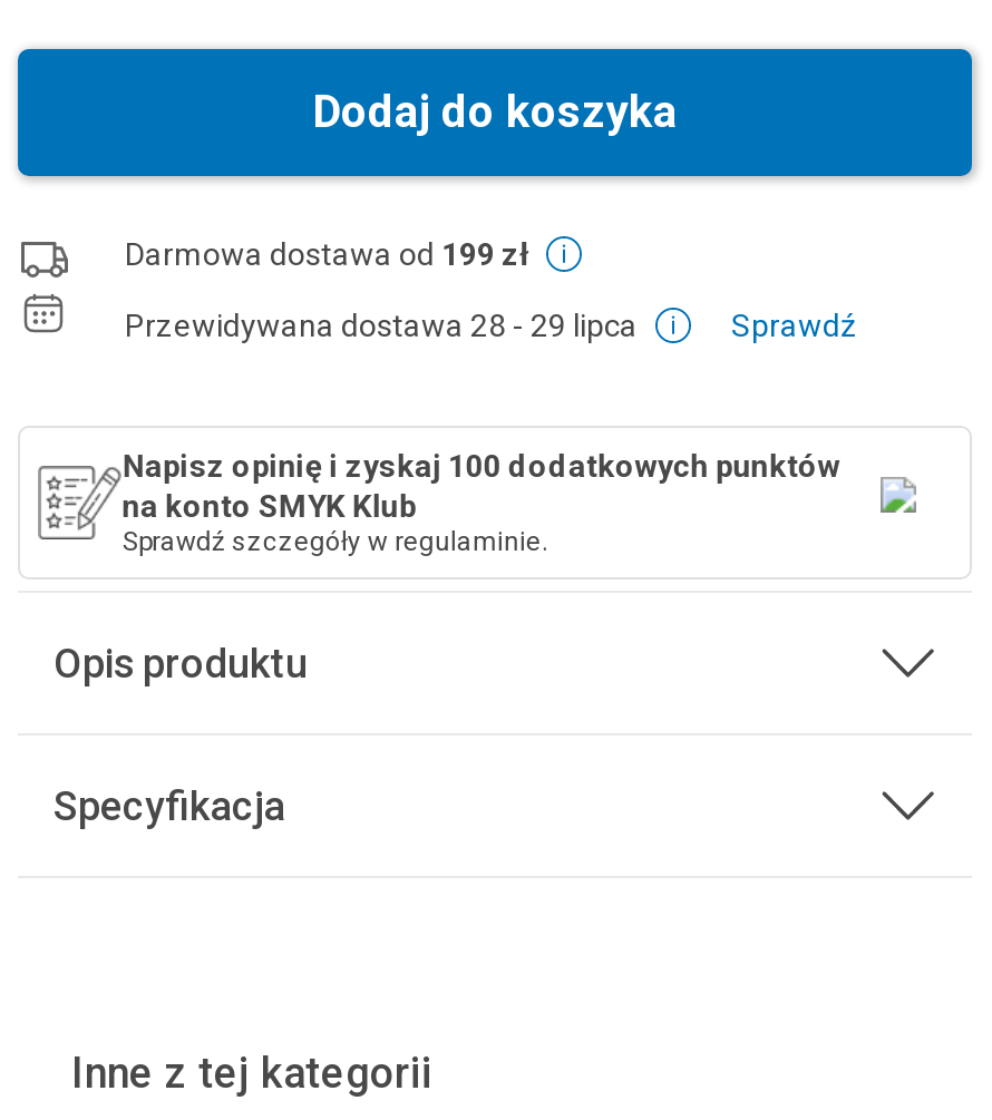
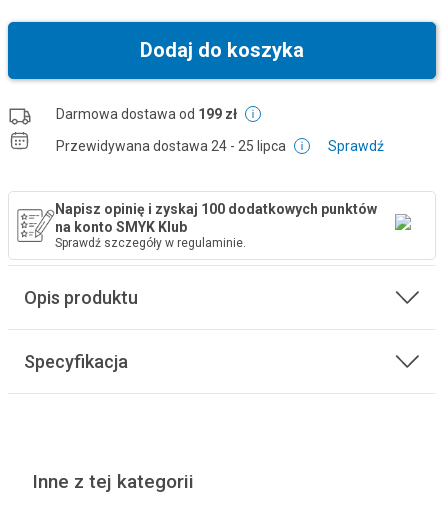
[125,308,638,343] Przewidywana dostawa 28 - 29 lipca -> [56,138,286,154] Przewidywana dostawa 24 - 25 lipca

